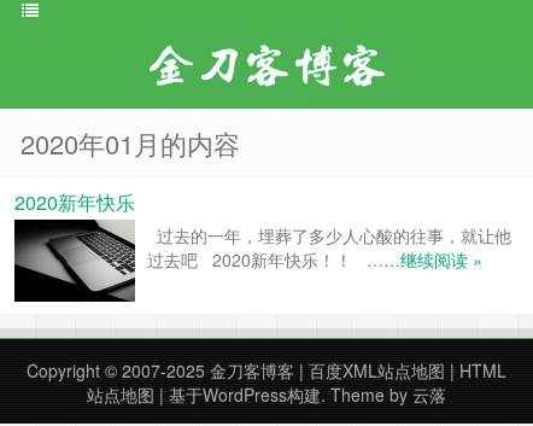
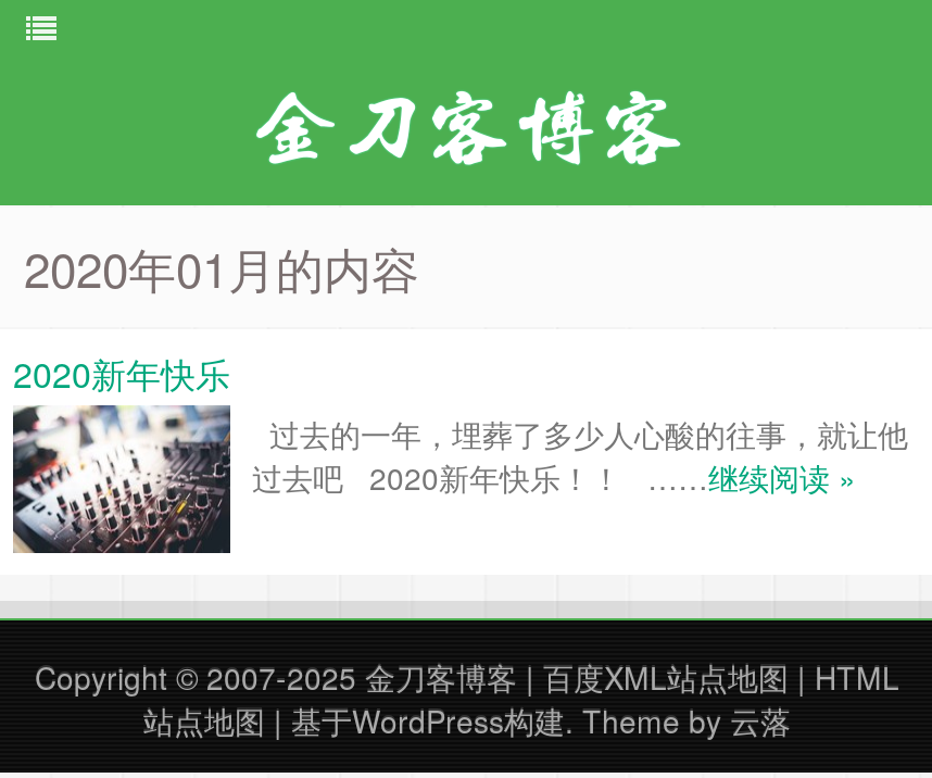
[13,220,135,303] [image] -> [11,405,230,555] [image]

